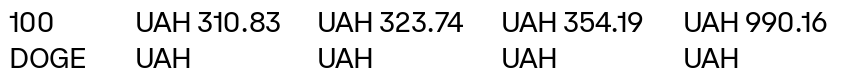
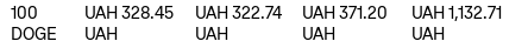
[135,5,281,41] UAH 310.83 -> [84,3,174,24] UAH 328.45
[317,5,463,41] UAH 323.74 -> [195,3,282,24] UAH 322.74
[501,5,643,41] UAH 354.19 -> [302,3,388,24] UAH 371.20
[683,5,827,41] UAH 990.16 -> [411,3,502,24] UAH 1,132.71

